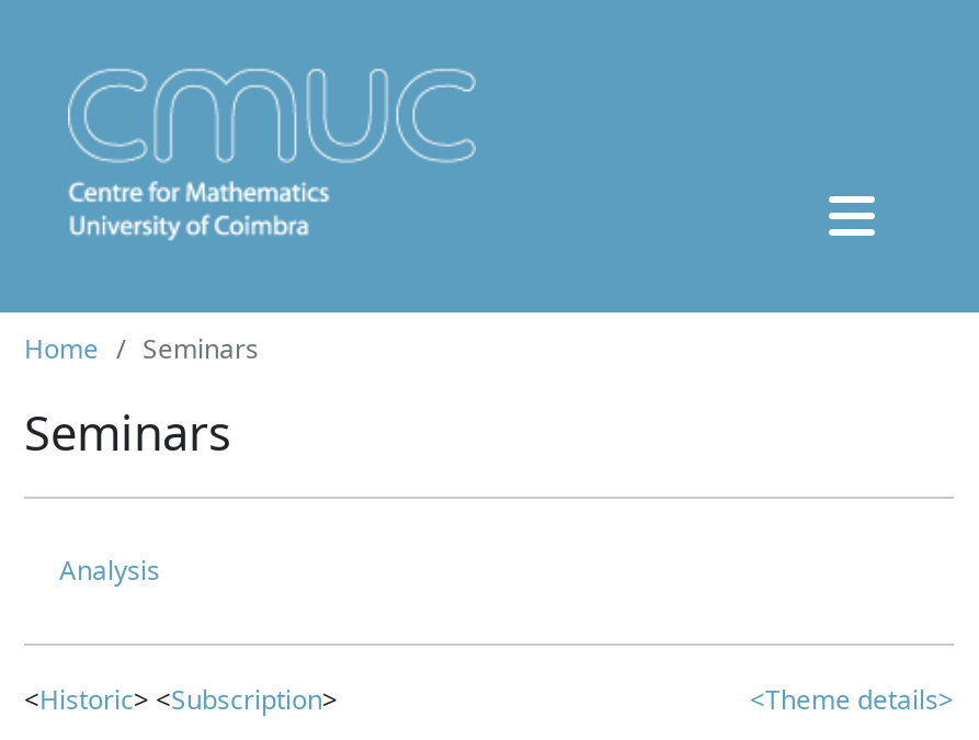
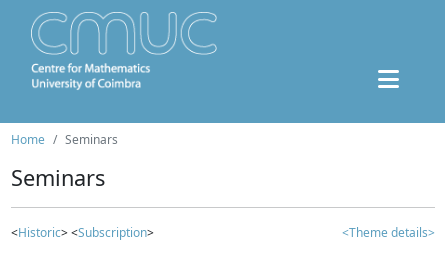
[59,551,160,589] Analysis -> none

